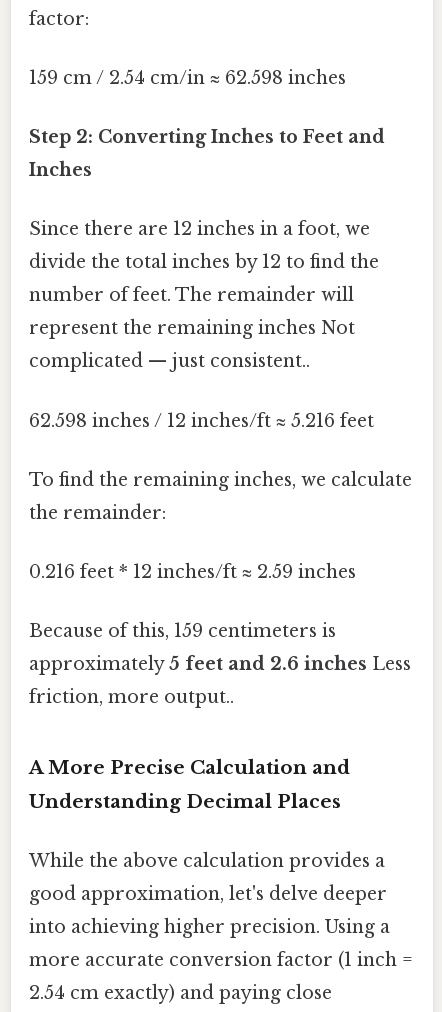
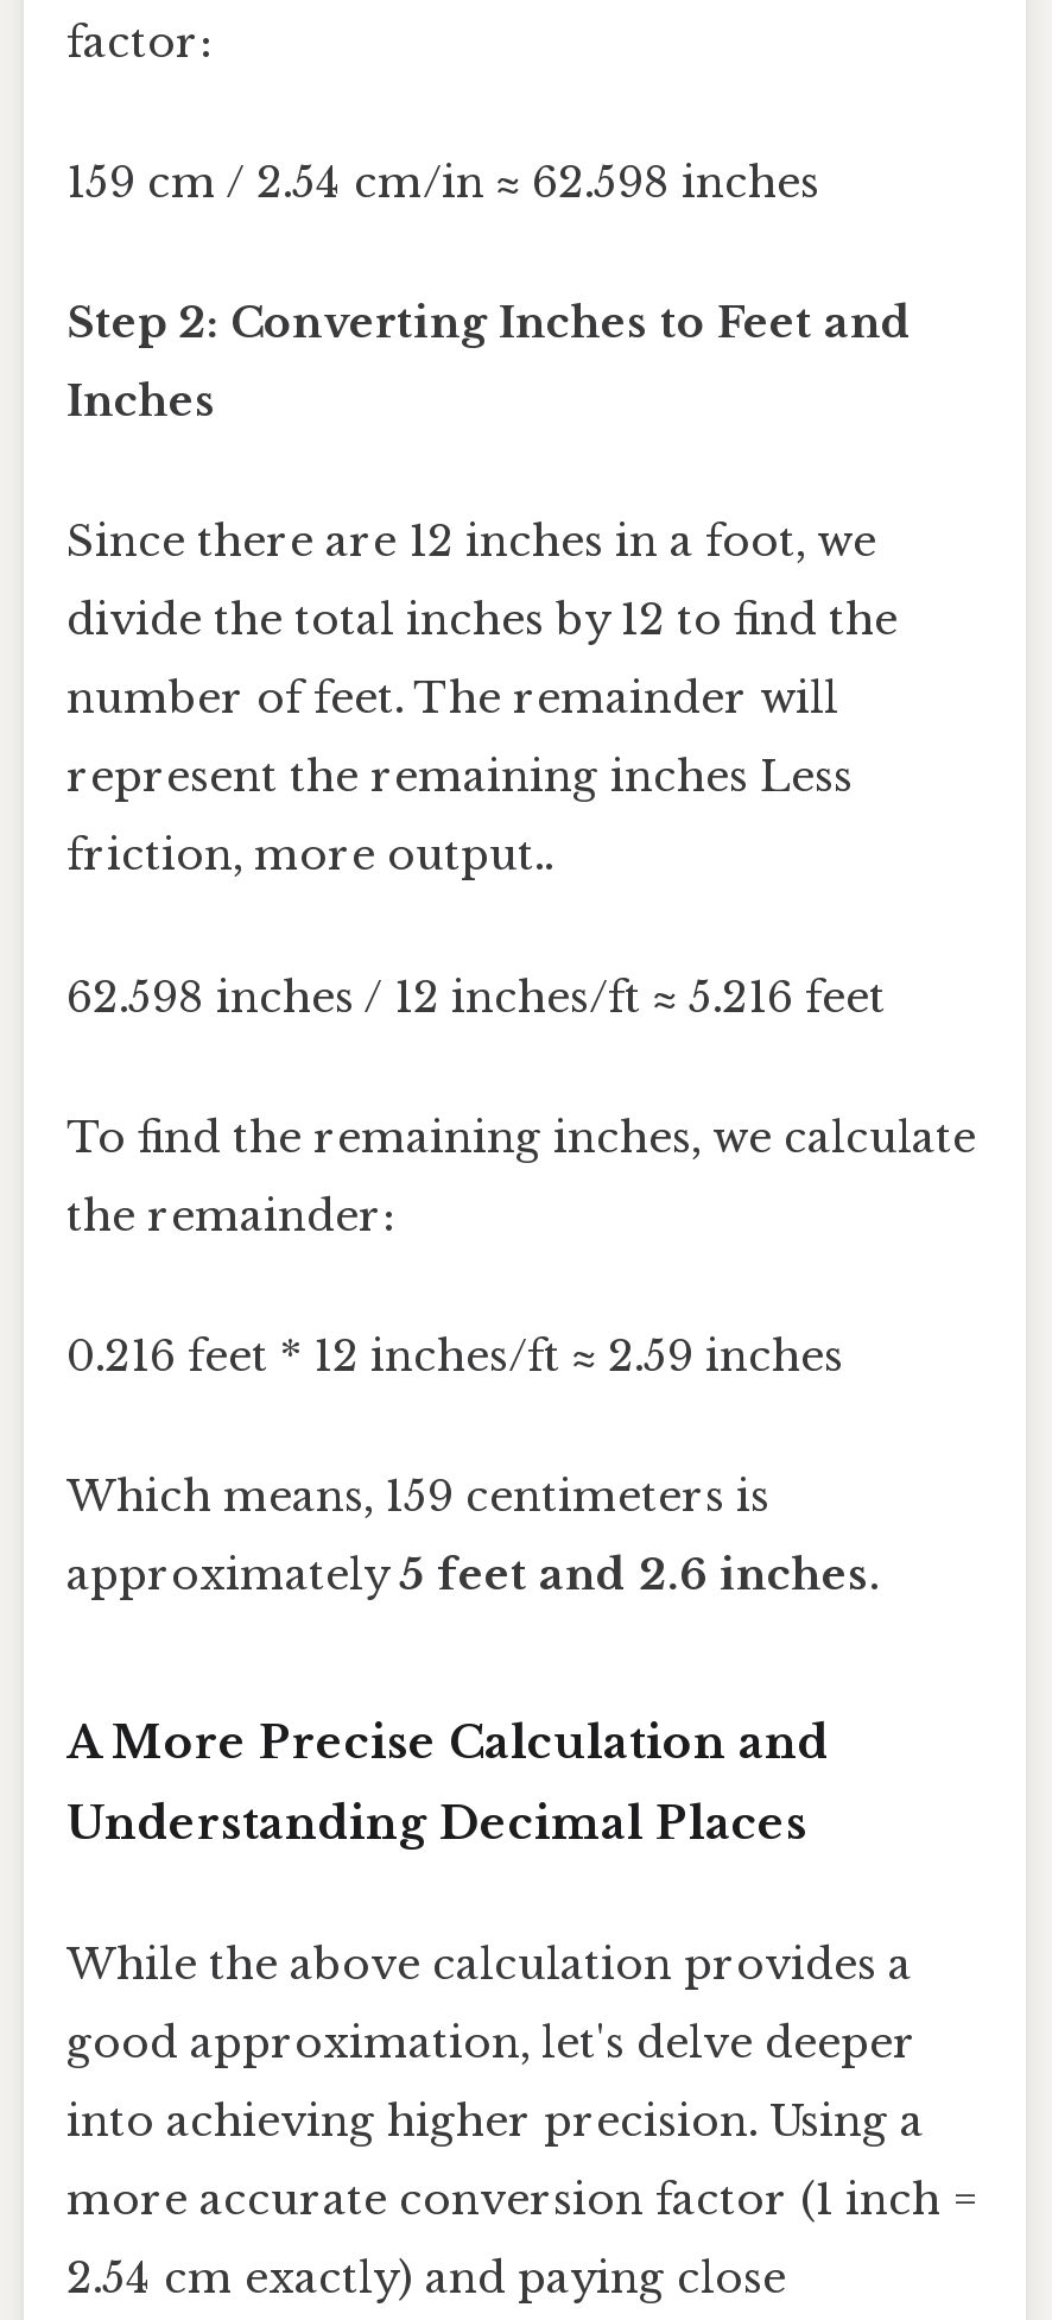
[29,317,355,339] represent the remaining inches Not -> [66,751,853,804] represent the remaining inches Less
[29,350,310,372] complicated — just consistent.. -> none
[29,620,411,675] Because of this, 159 centimeters is | approximately 5 feet and 2.6 inches Less -> [66,1471,879,1602] Which means, 159 centimeters is | approximately5 feet and 2.6 inches.
moved [29,686,234,708] -> [66,830,553,882]: friction, more output..

